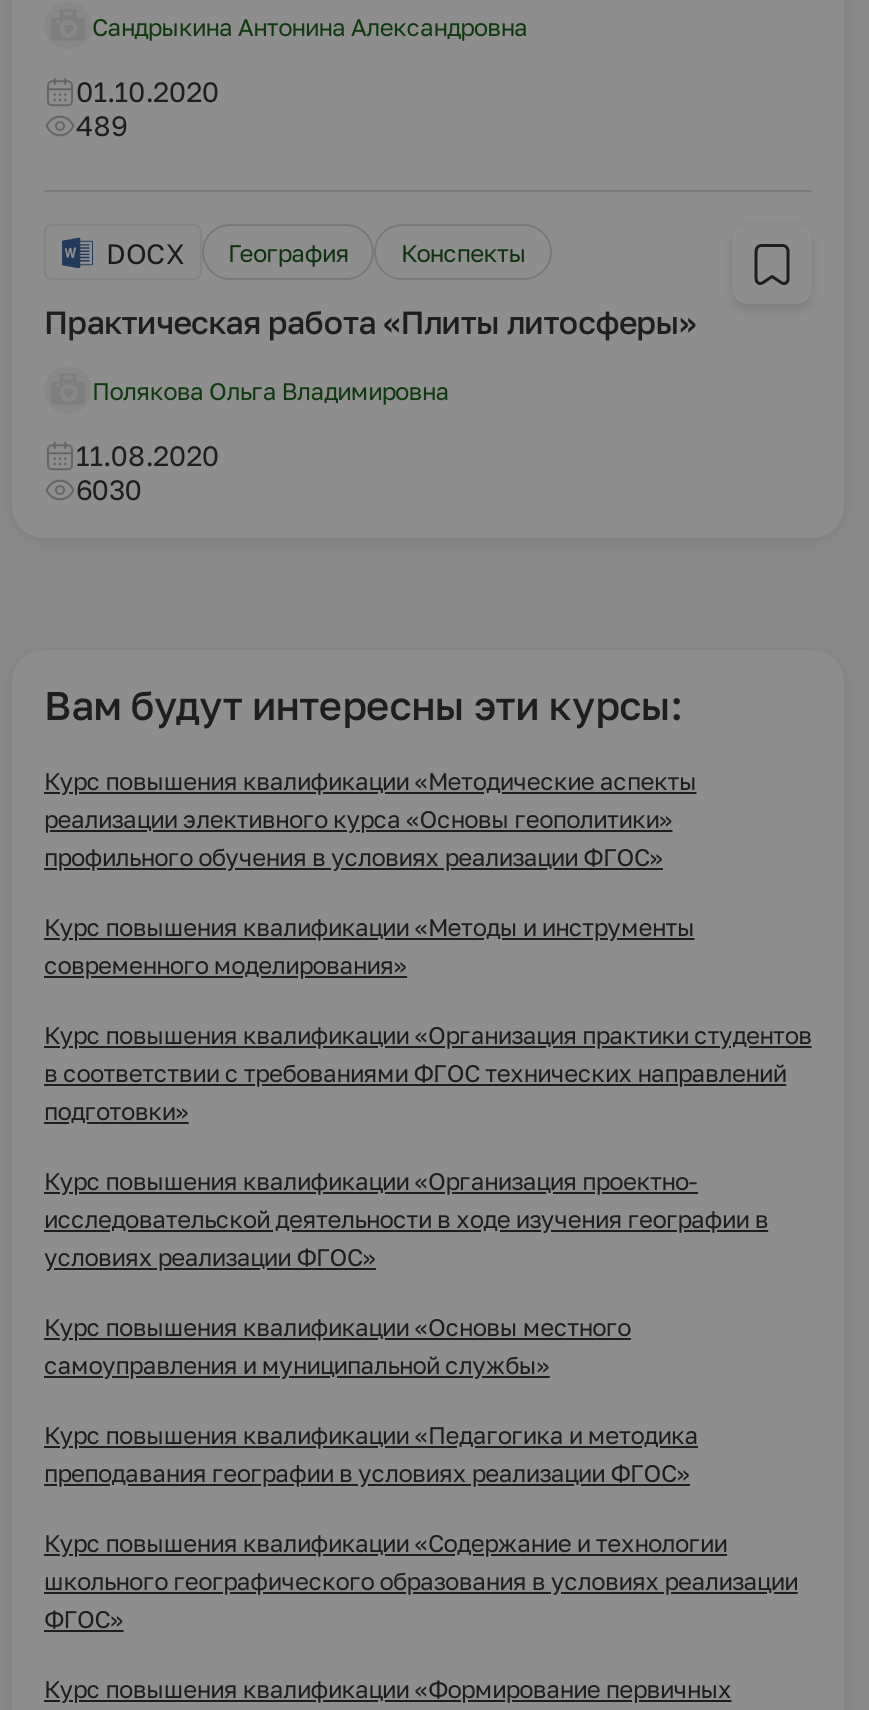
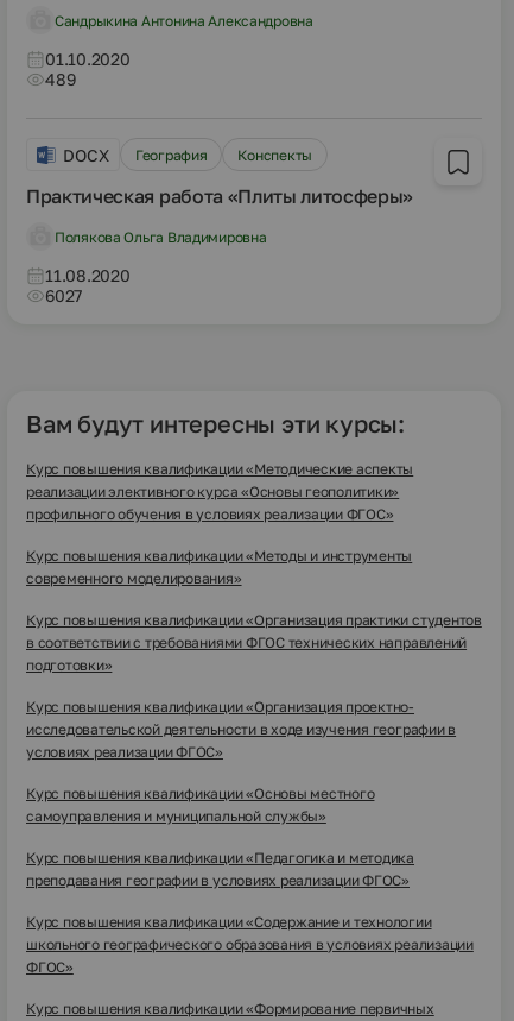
[76,472,142,506] 6030 -> [45,285,82,305] 6027

